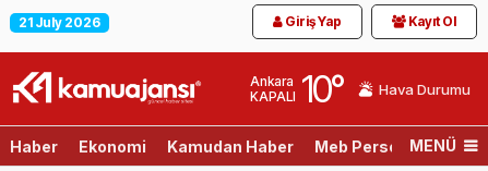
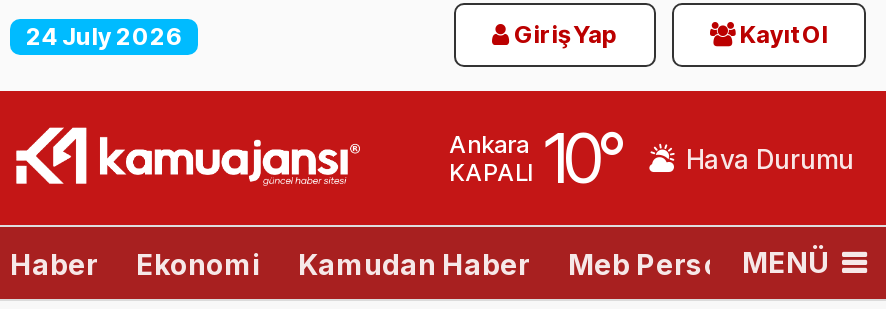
[19,14,100,30] 21 July 2026 -> [26,21,182,51] 24 July 2026

